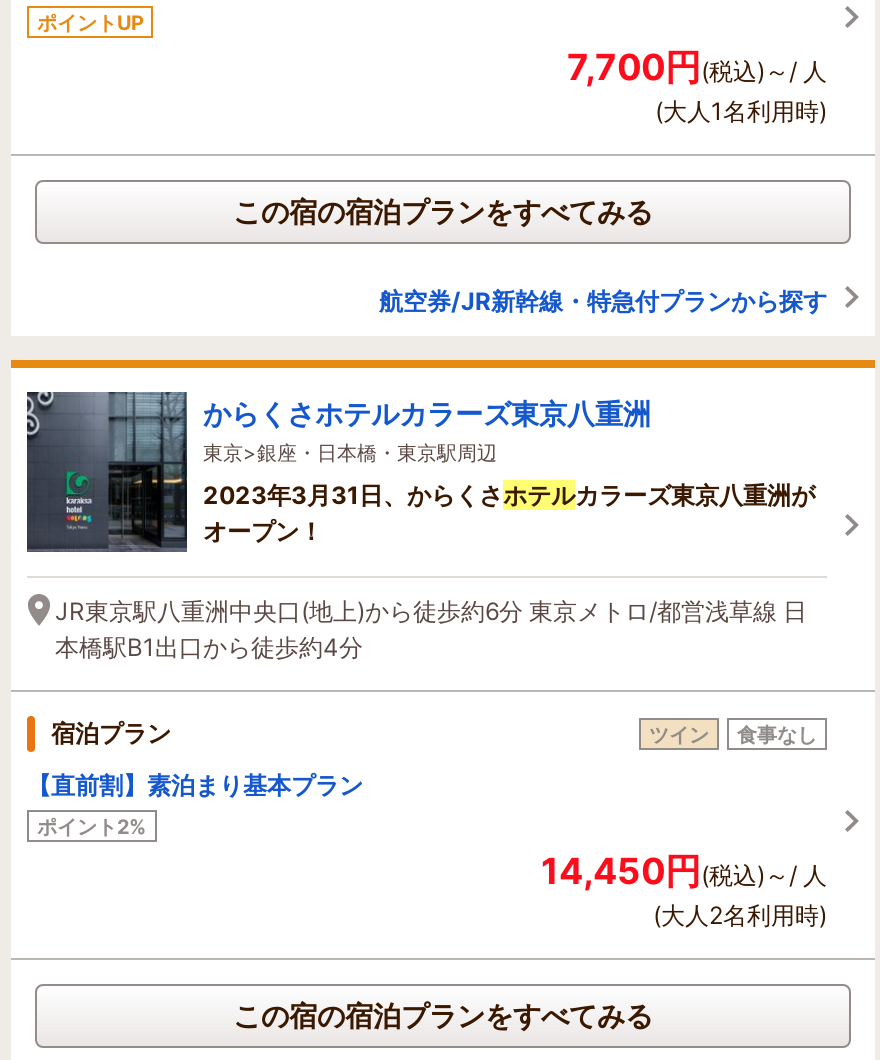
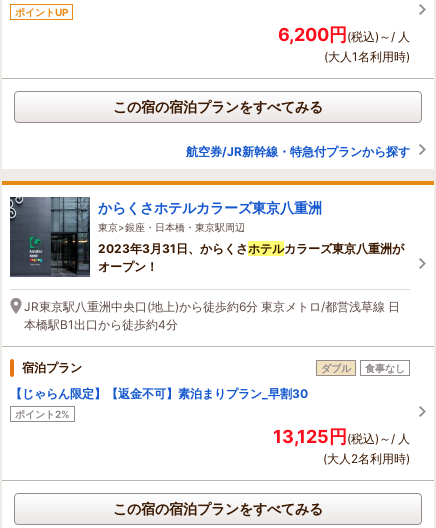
[567,45,827,87] 7,700円(税込)～/ 人 -> [278,24,410,45] 6,200円(税込)～/ 人
[649,721,709,745] ツイン -> [321,362,351,374] ダブル
[27,769,363,799] 【直前割】素泊まり基本プラン -> [10,386,308,401] 【じゃらん限定】【返金不可】素泊まりプラン_早割30
[541,849,827,891] 14,450円(税込)～/ 人 -> [273,426,410,447] 13,125円(税込)～/ 人

